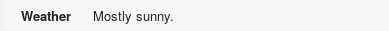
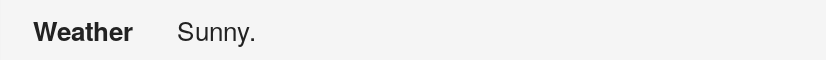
[93,6,174,25] Mostly sunny. -> [177,11,257,49] Sunny.

